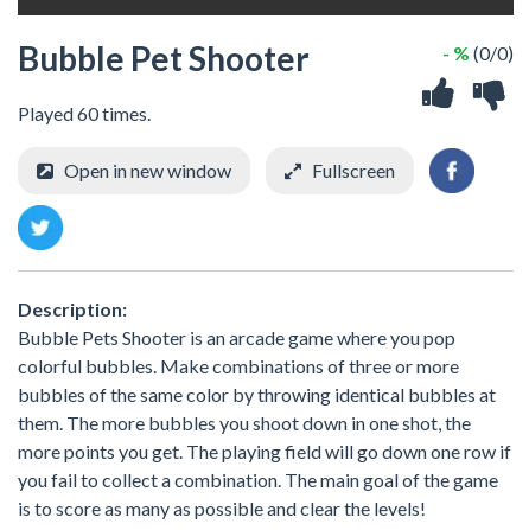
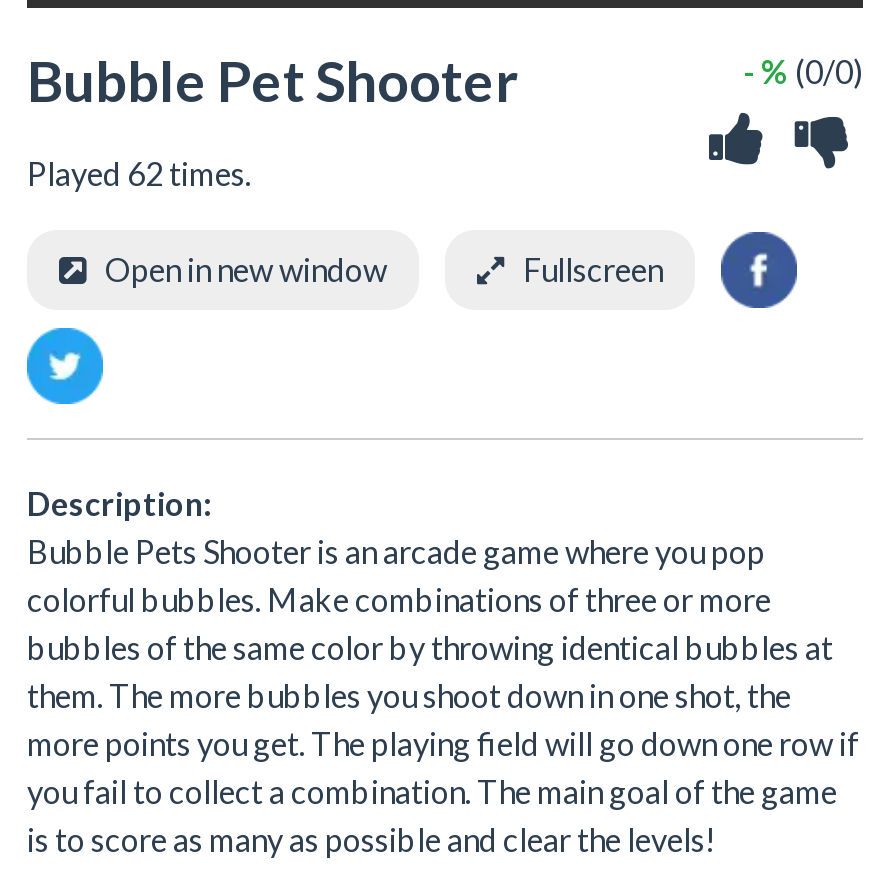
[18,102,151,124] Played 60 times. -> [27,153,251,191] Played 62 times.

